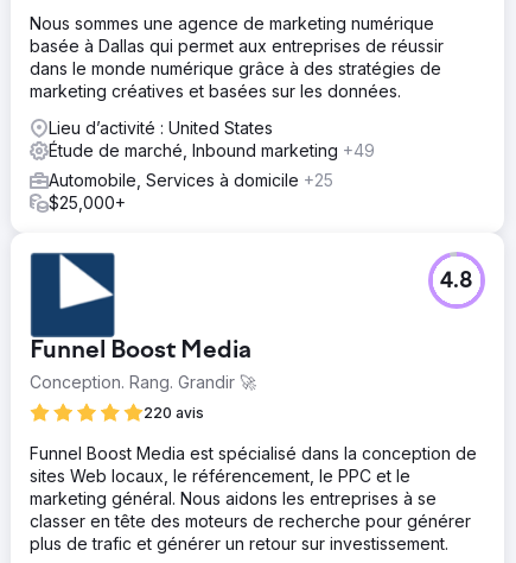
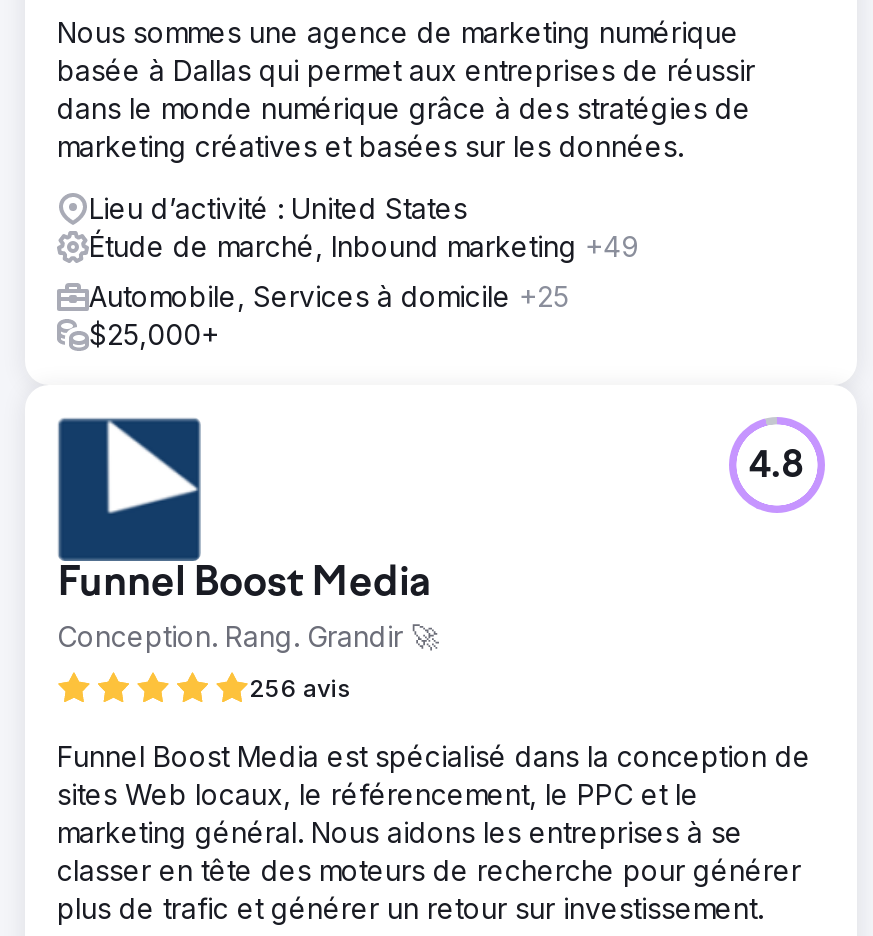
[144,403,204,421] 220 avis -> [249,672,351,702] 256 avis

